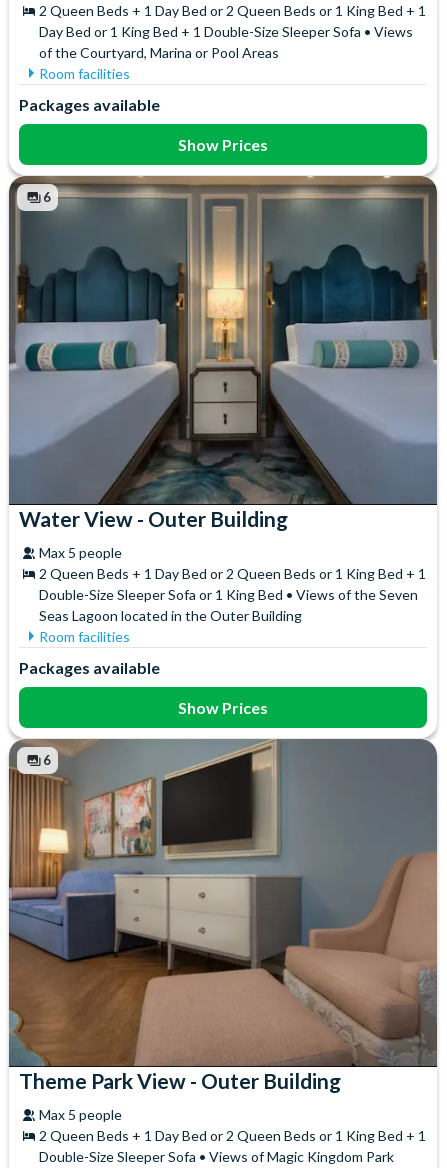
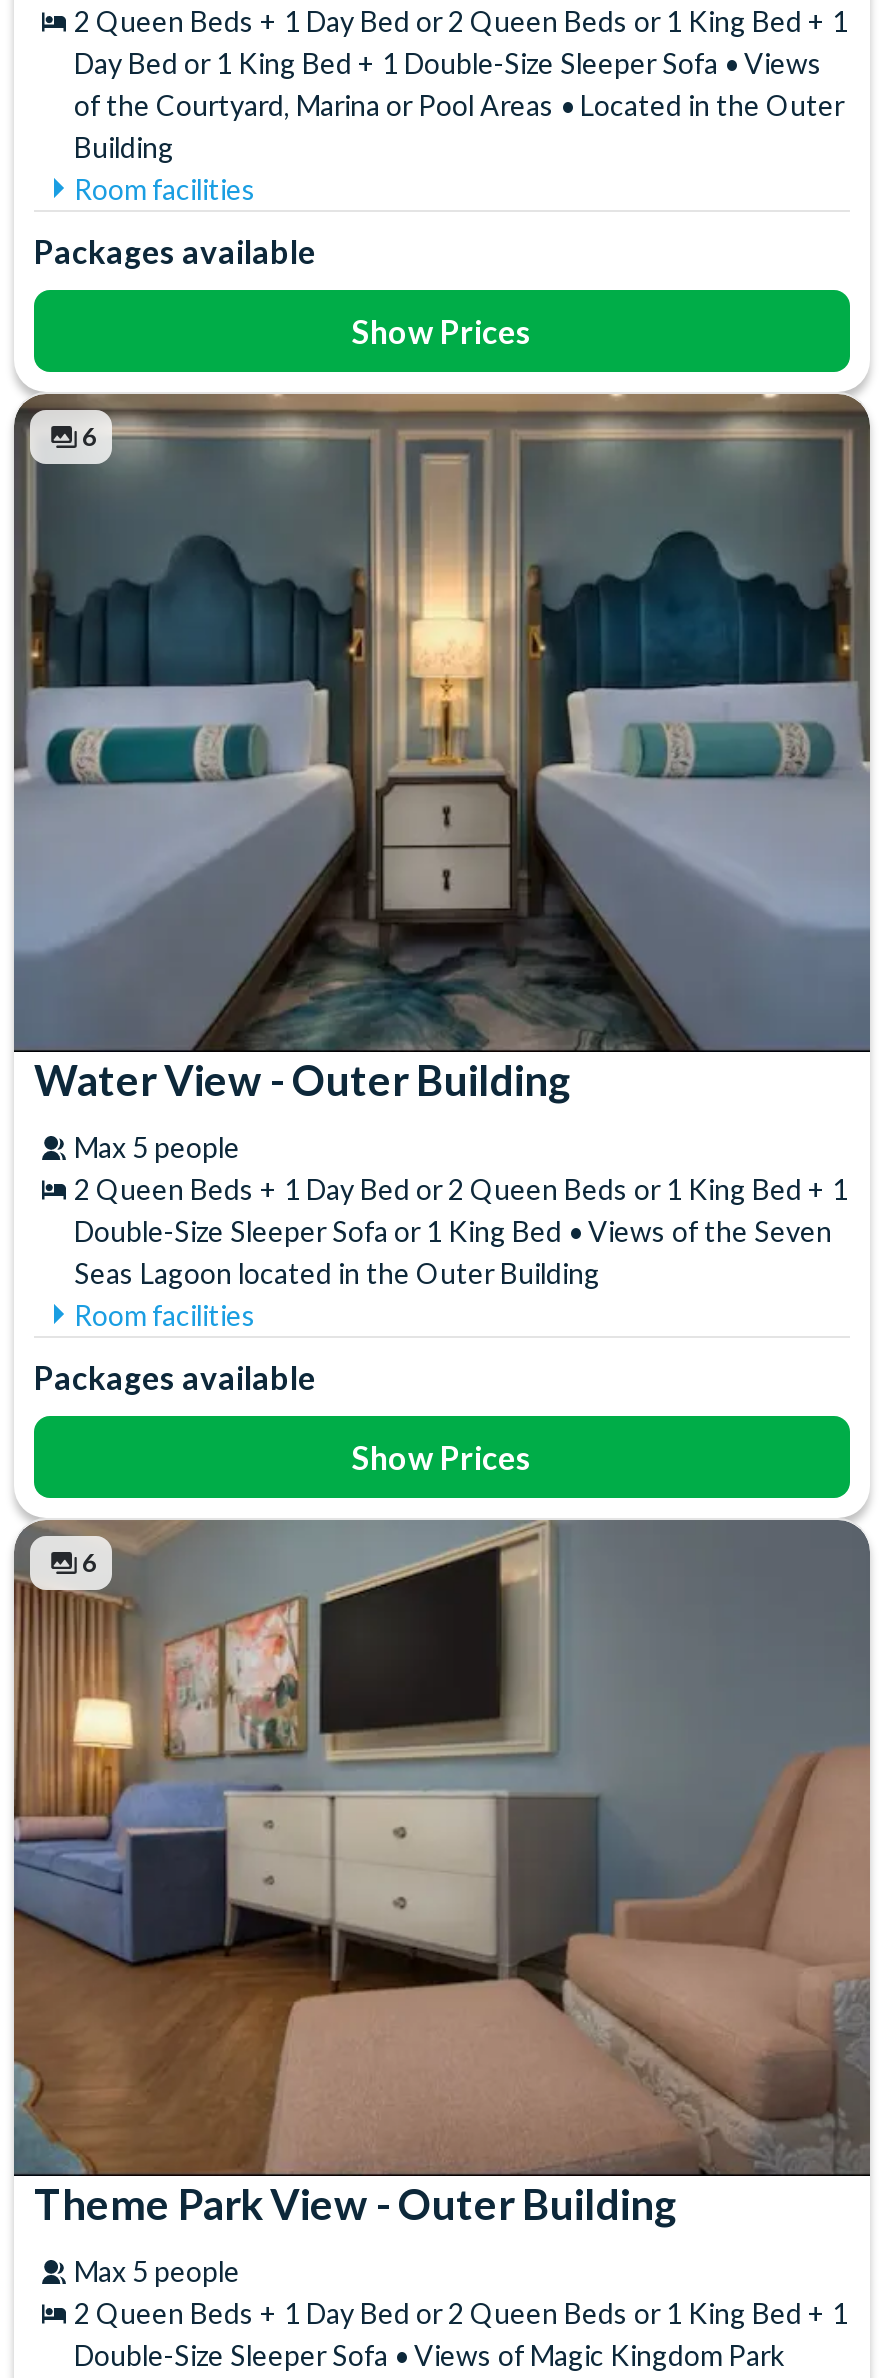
[39,44,279,61] of the Courtyard, Marina or Pool Areas -> [74,89,844,165] of the Courtyard, Marina or Pool Areas • Located in the Outer | Building

